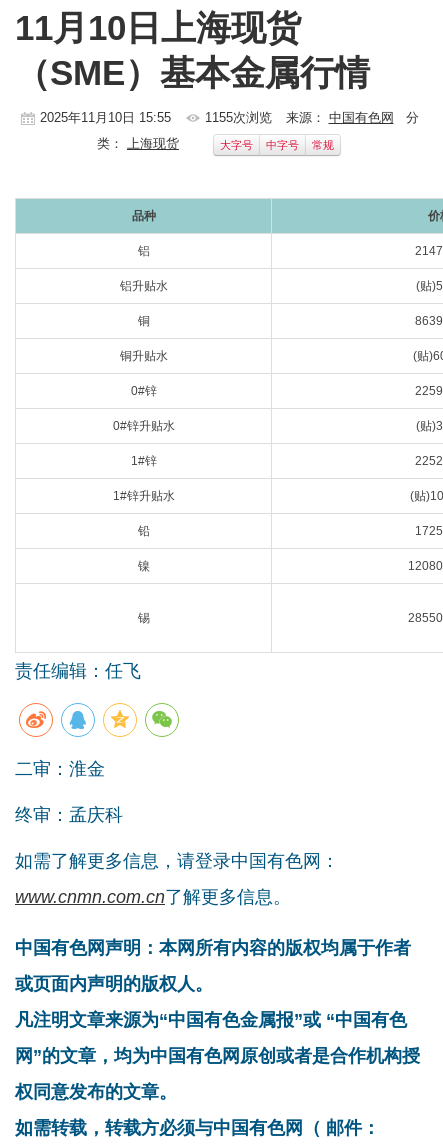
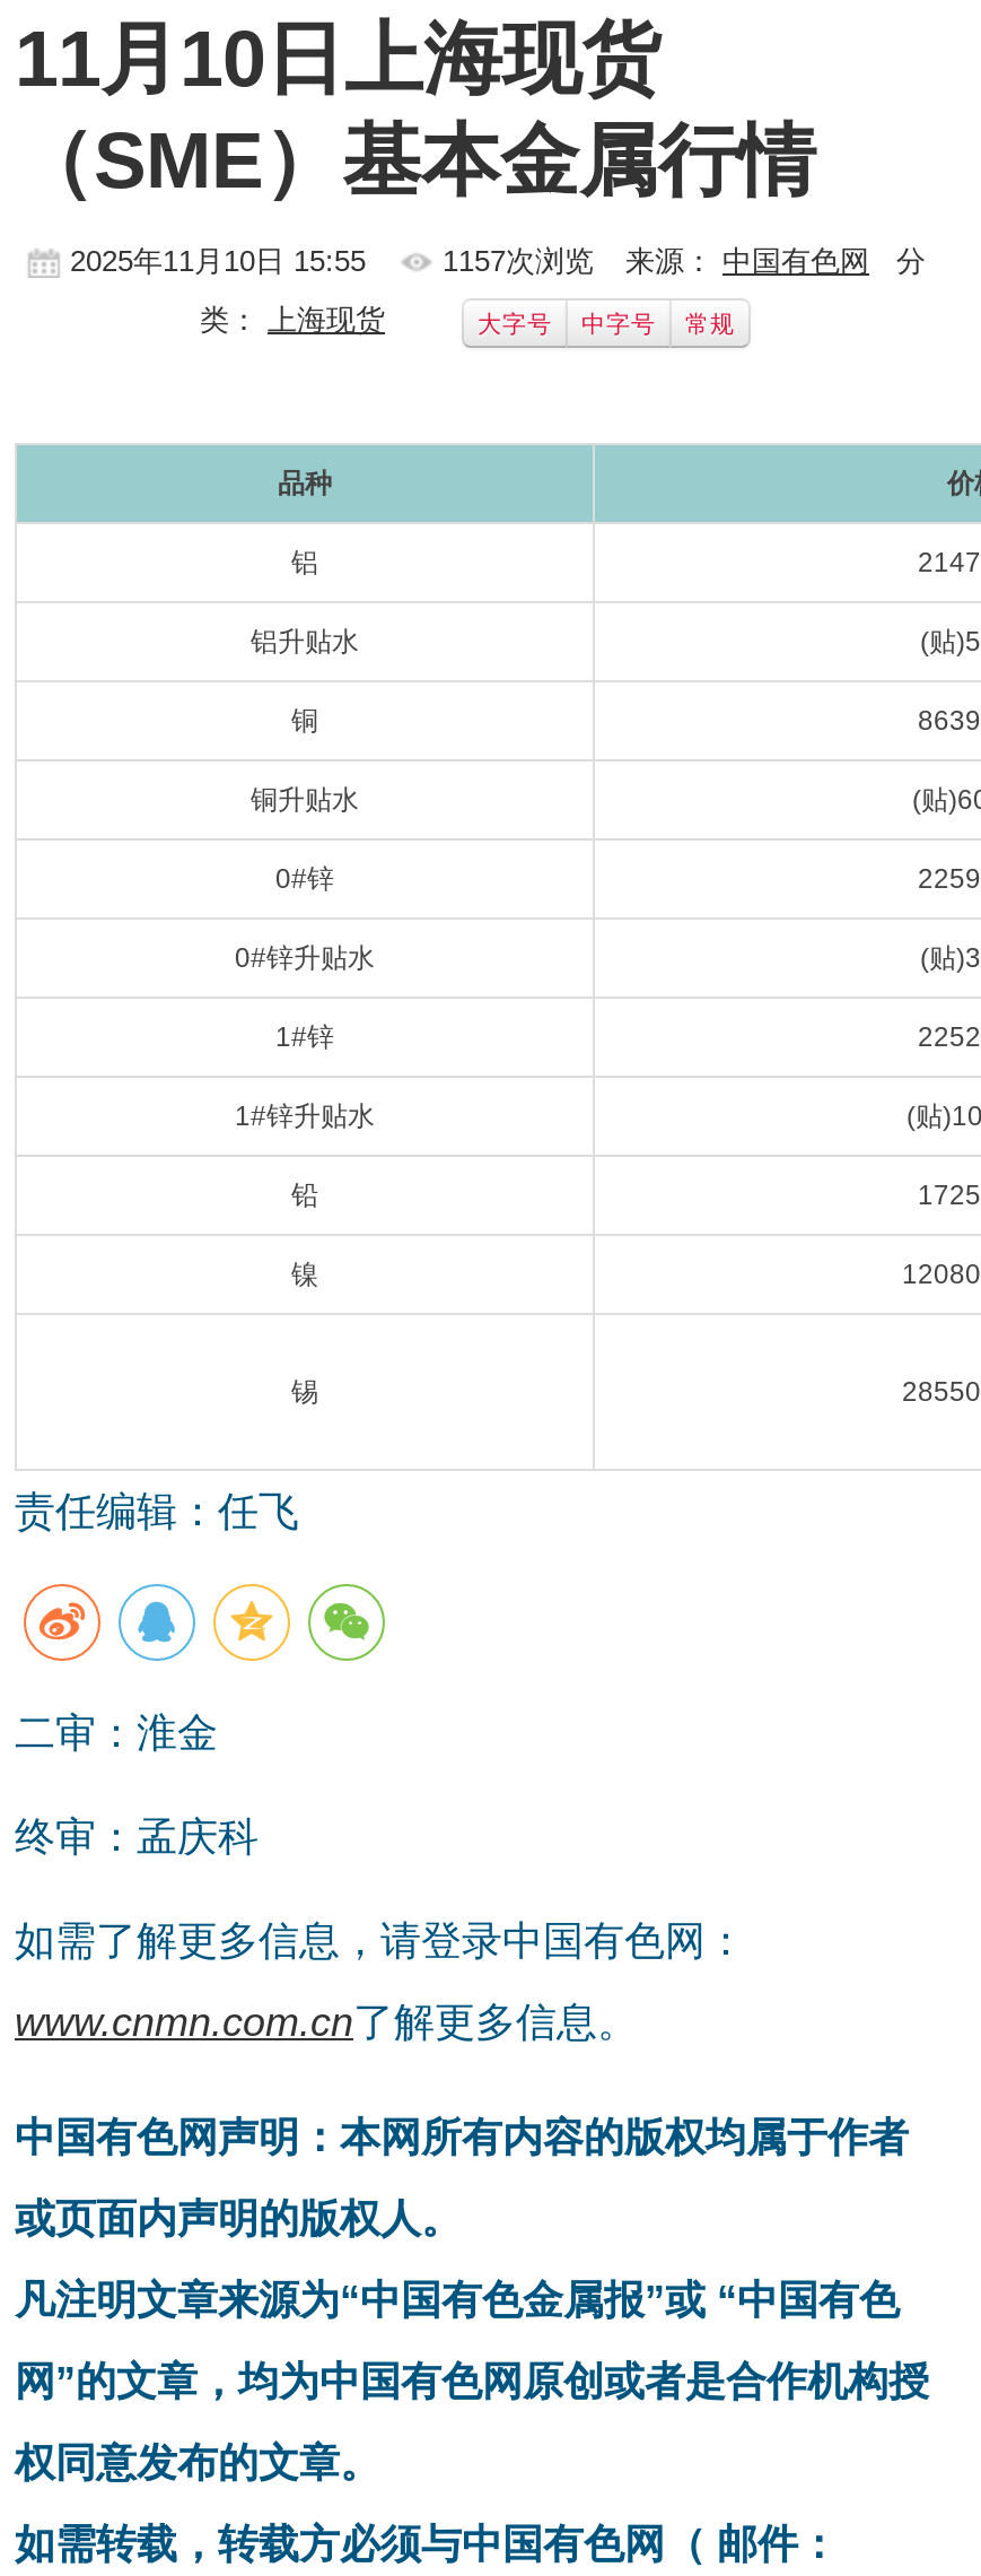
[204,110,271,125] 1155次浏览 -> [443,244,594,278] 1157次浏览

